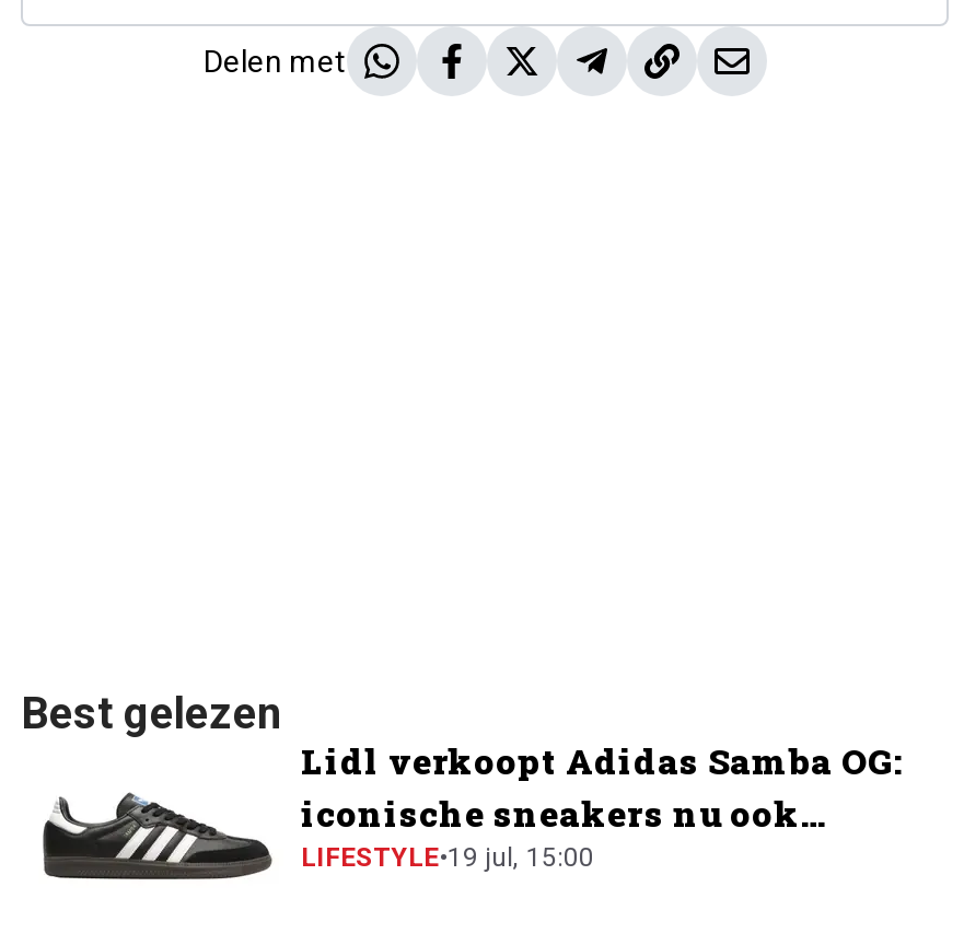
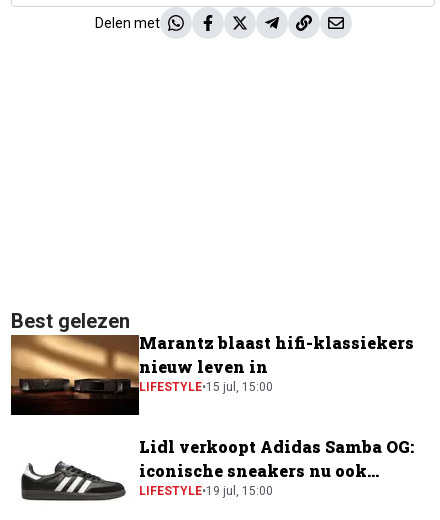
none -> [10,332,414,416] [image] | Marantz blaast hifi-klassiekers | nieuw leven in | LIFESTYLE•15 jul, 15:00

